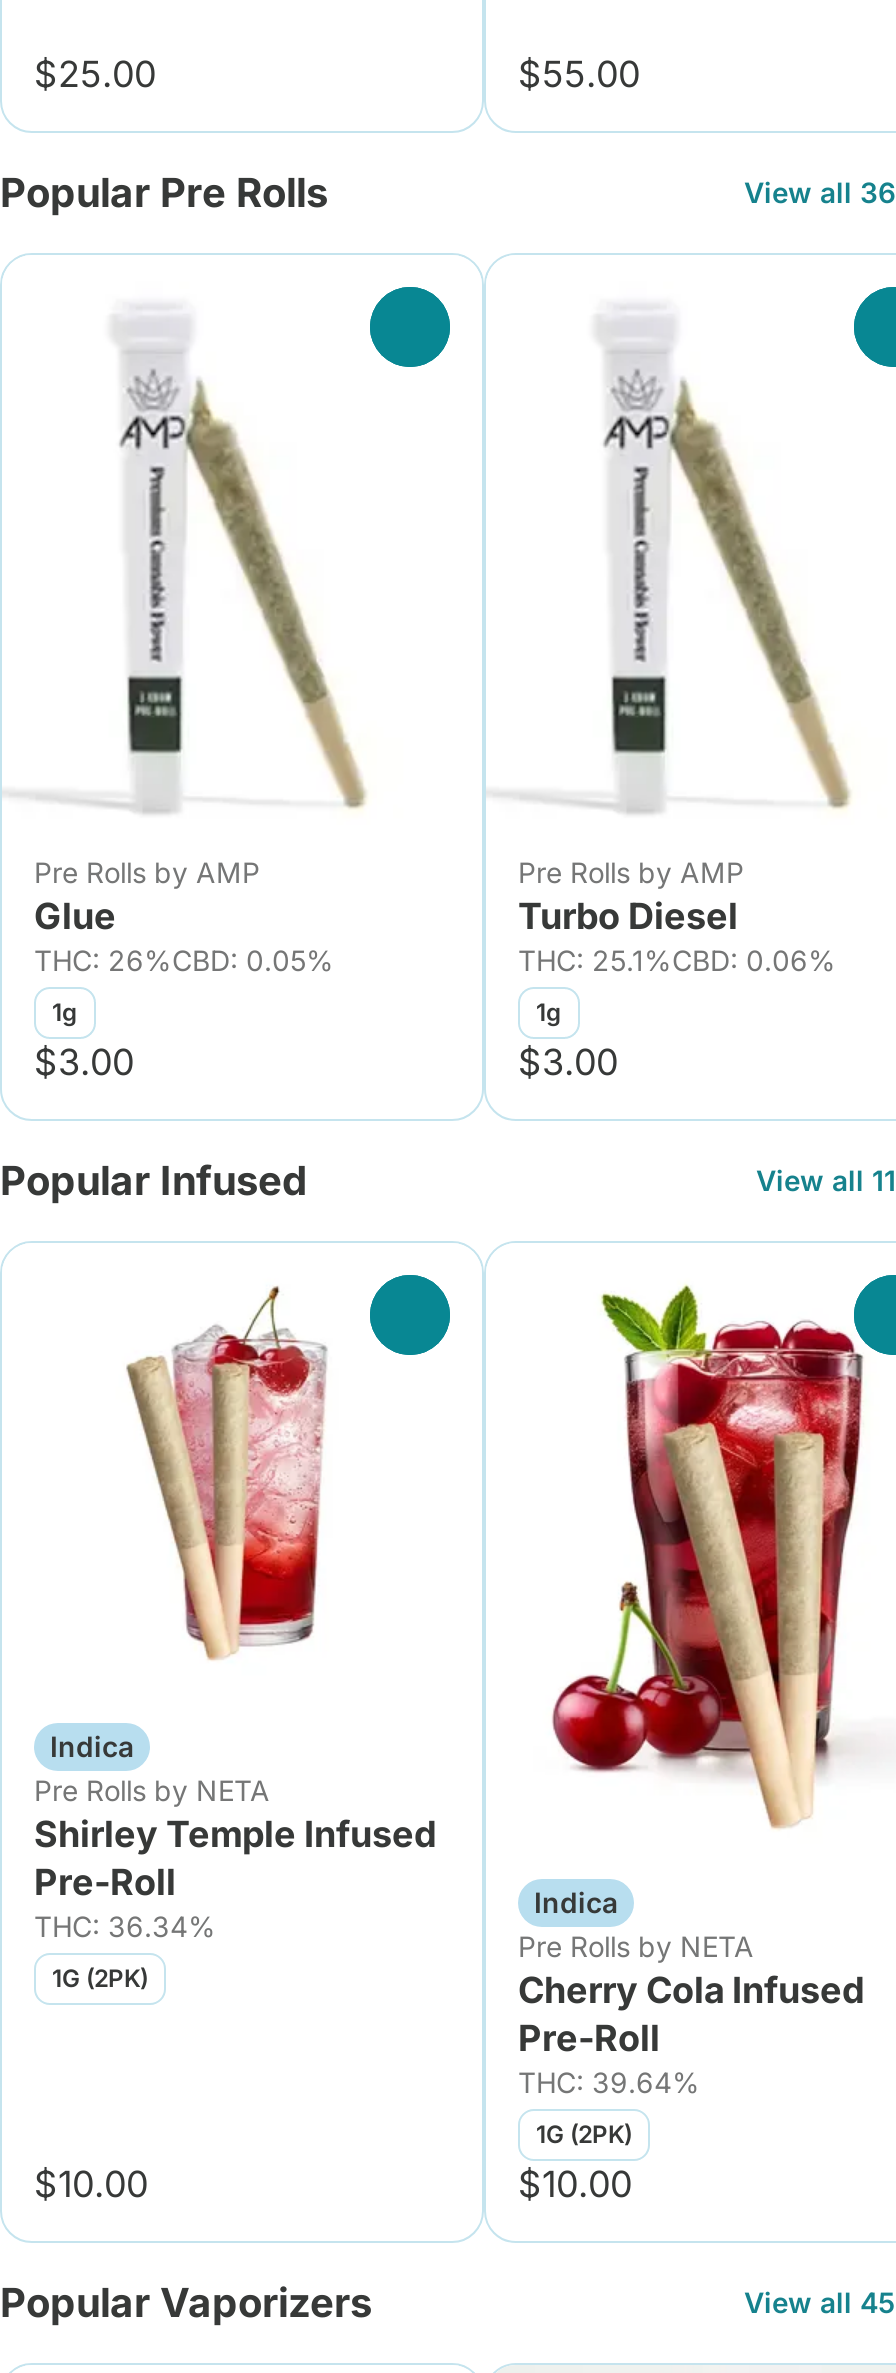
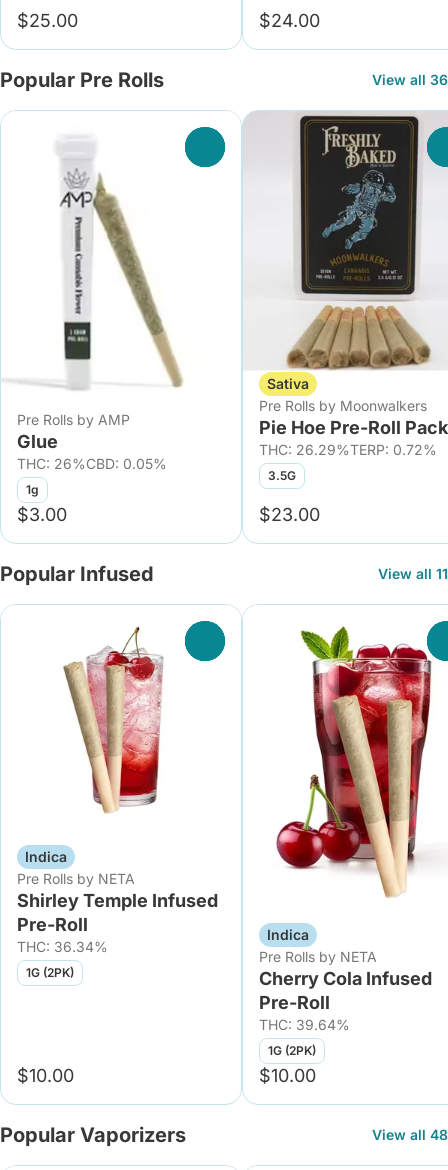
[518,53,640,95] $55.00 -> [259,10,320,31] $24.00
[488,257,890,1082] [image] | Pre Rolls by AMP | Turbo Diesel | THC: 25.1% CBD: 0.06% | 1g | $3.00 -> [245,111,448,524] [image] | Sativa | Pre Rolls by Moonwalkers | Pie Hoe Pre-Roll Pack | THC: 26.29% TERP: 0.72% | 3.5G | $23.00
[744,2284,896,2318] View all 45 -> [372,1125,448,1142] View all 48

